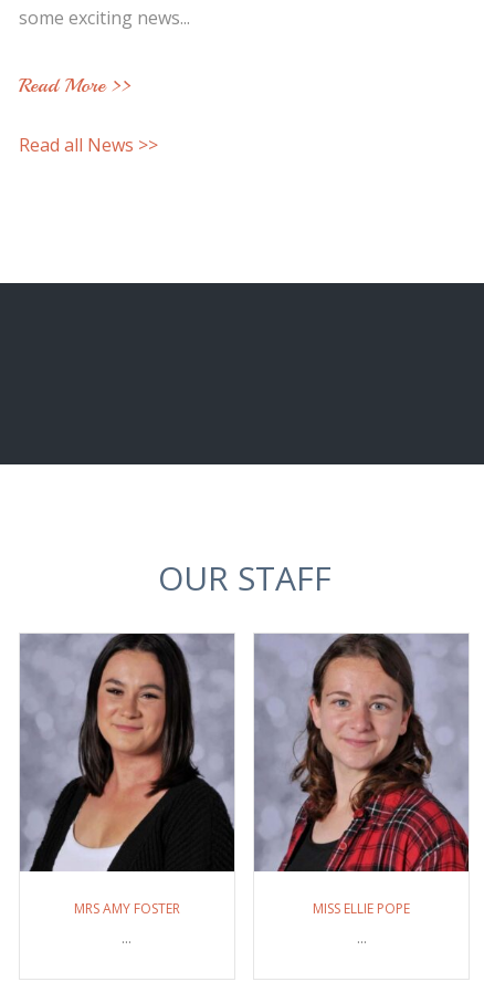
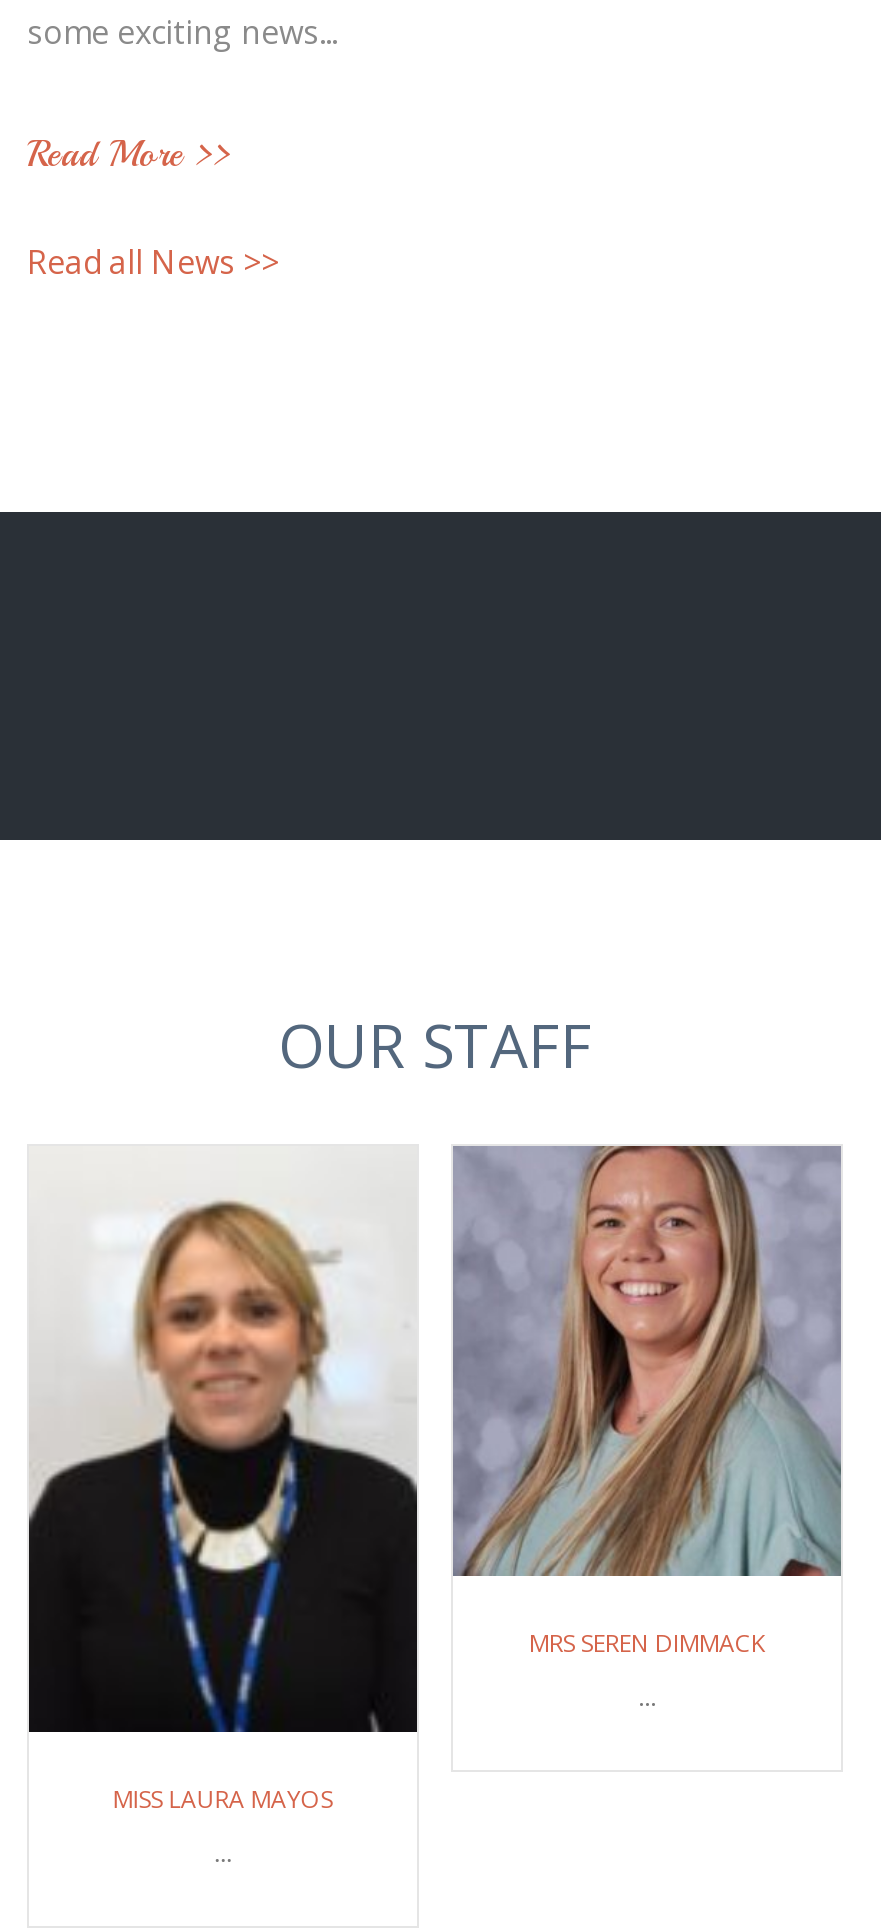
[19,633,234,918] [image] | MRS AMY FOSTER -> [27,1146,419,1816] [image] | MISS LAURA MAYOS
[257,634,470,918] [image] | MISS ELLIE POPE -> [457,1146,843,1661] [image] | MRS SEREN DIMMACK

